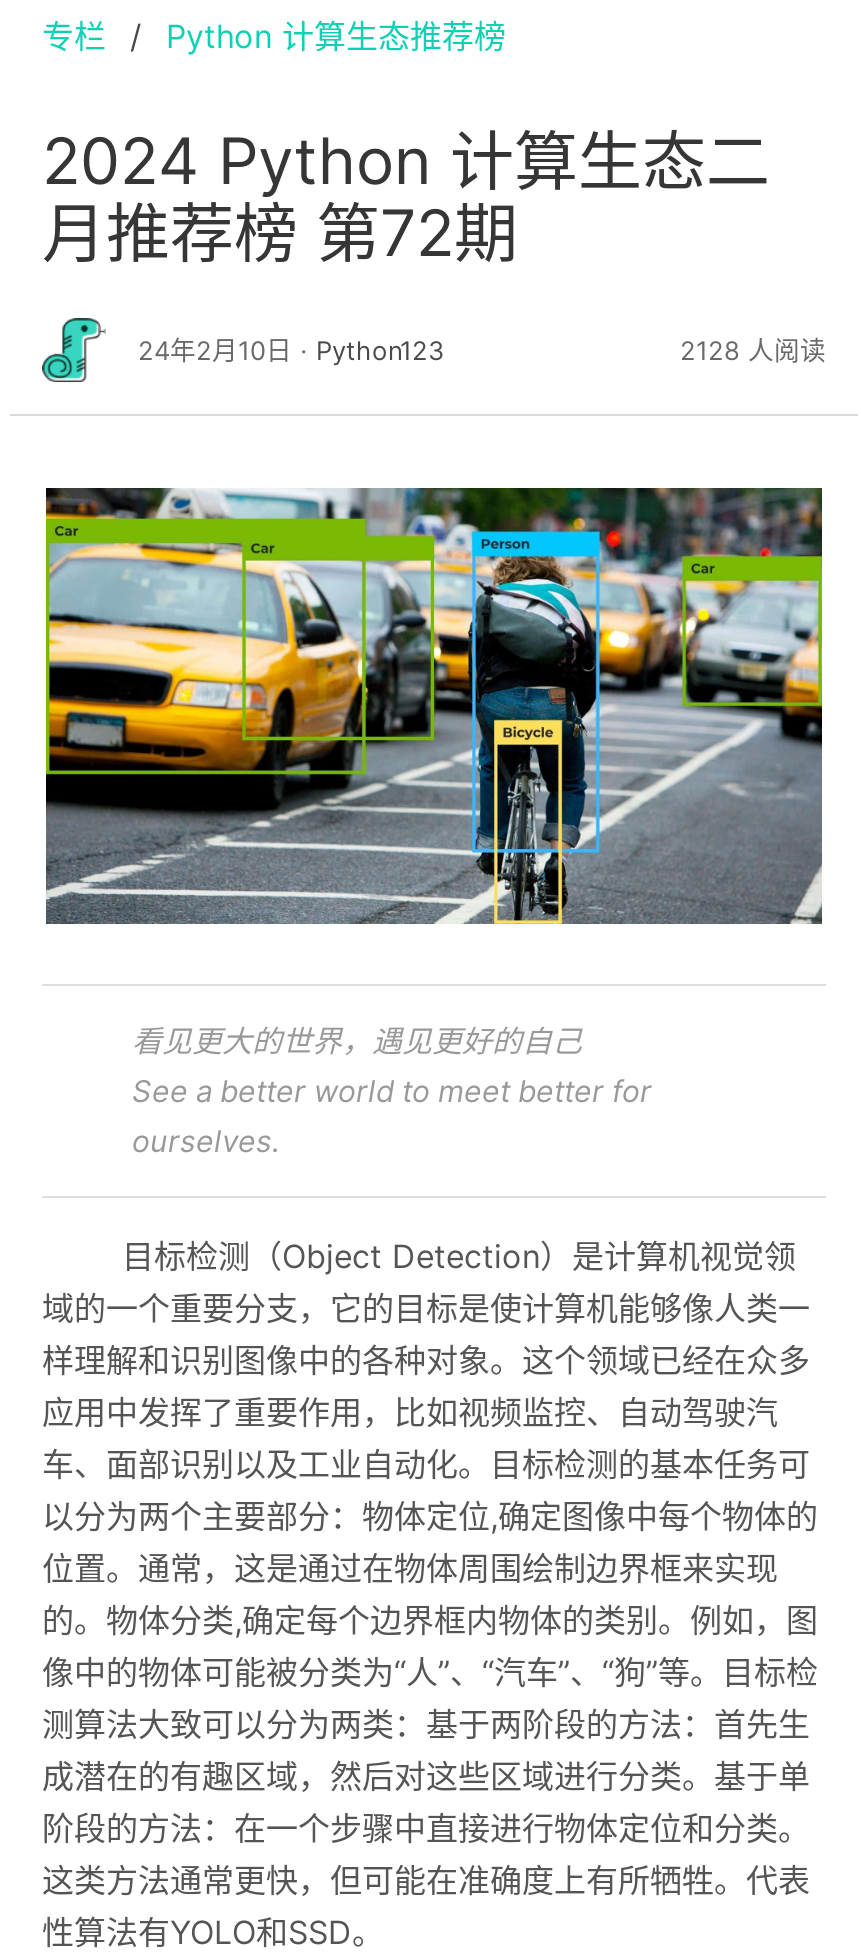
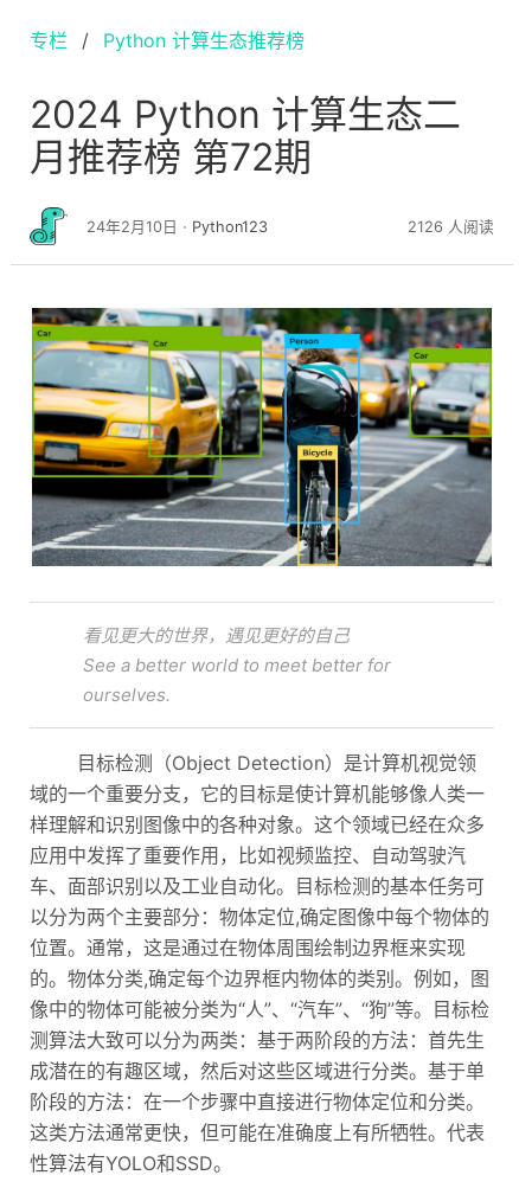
[680,335,826,365] 2128 人阅读 -> [408,217,494,235] 2126 人阅读

